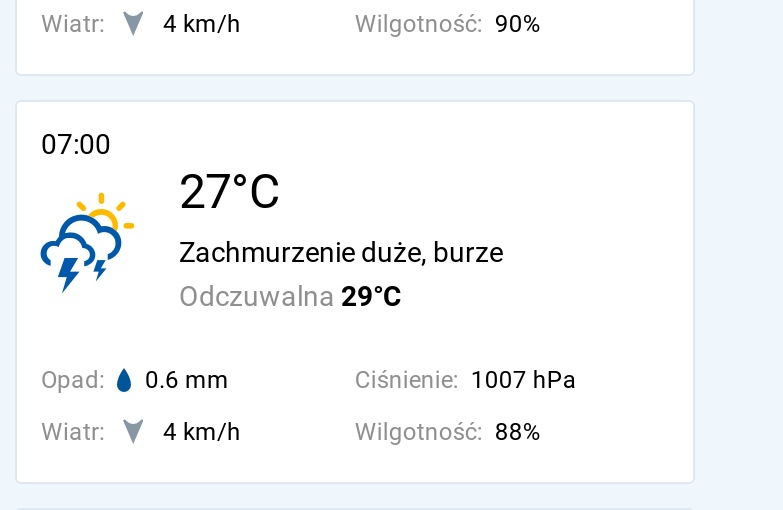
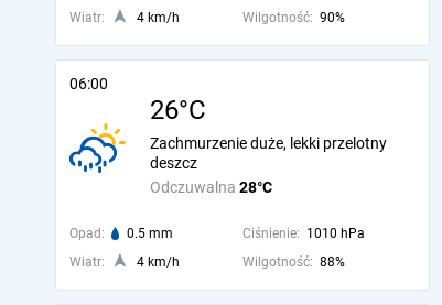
[39,128,281,294] [image] | 07:00 | 27°C -> [68,75,206,174] [image] | 06:00 | 26°C
[179,236,503,268] Zachmurzenie duże, burze -> [150,134,387,172] Zachmurzenie duże, lekki przelotny | deszcz
[179,280,401,312] Odczuwalna 29°C -> [150,178,272,196] Odczuwalna 28°C
[41,366,229,394] Opad: 0.6 mm -> [69,226,173,241] Opad: 0.5 mm
[355,366,577,394] Ciśnienie: 1007 hPa -> [242,226,365,241] Ciśnienie: 1010 hPa

